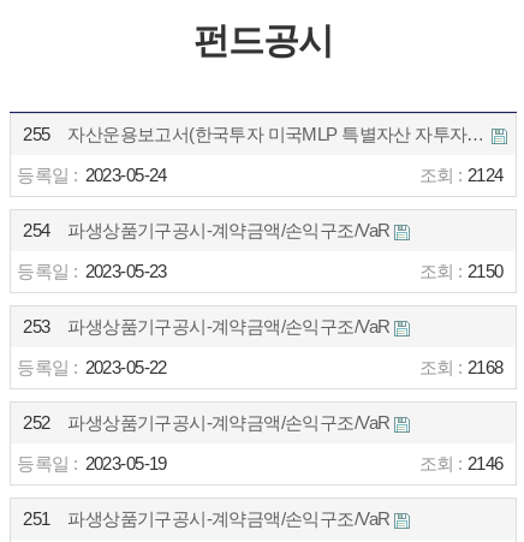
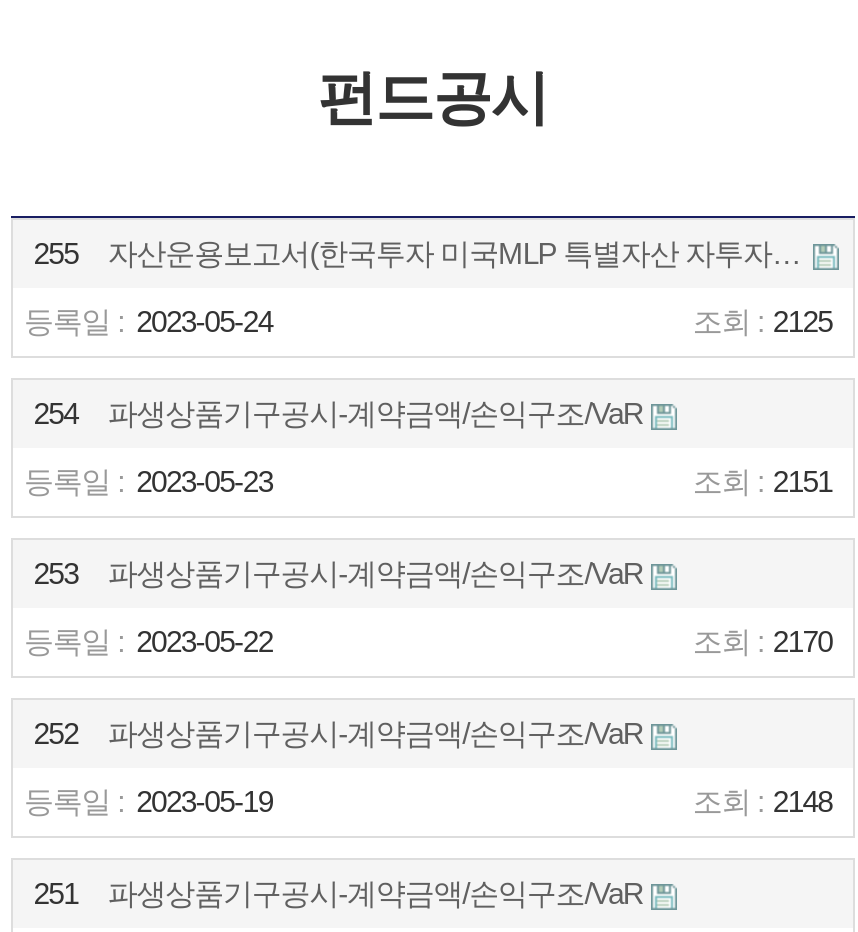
[467,166,503,185] 2124 -> [773,306,832,338] 2125
[467,262,503,281] 2150 -> [773,466,832,498] 2151
[467,358,503,378] 2168 -> [773,626,832,658] 2170
[467,455,503,474] 2146 -> [773,786,832,818] 2148

